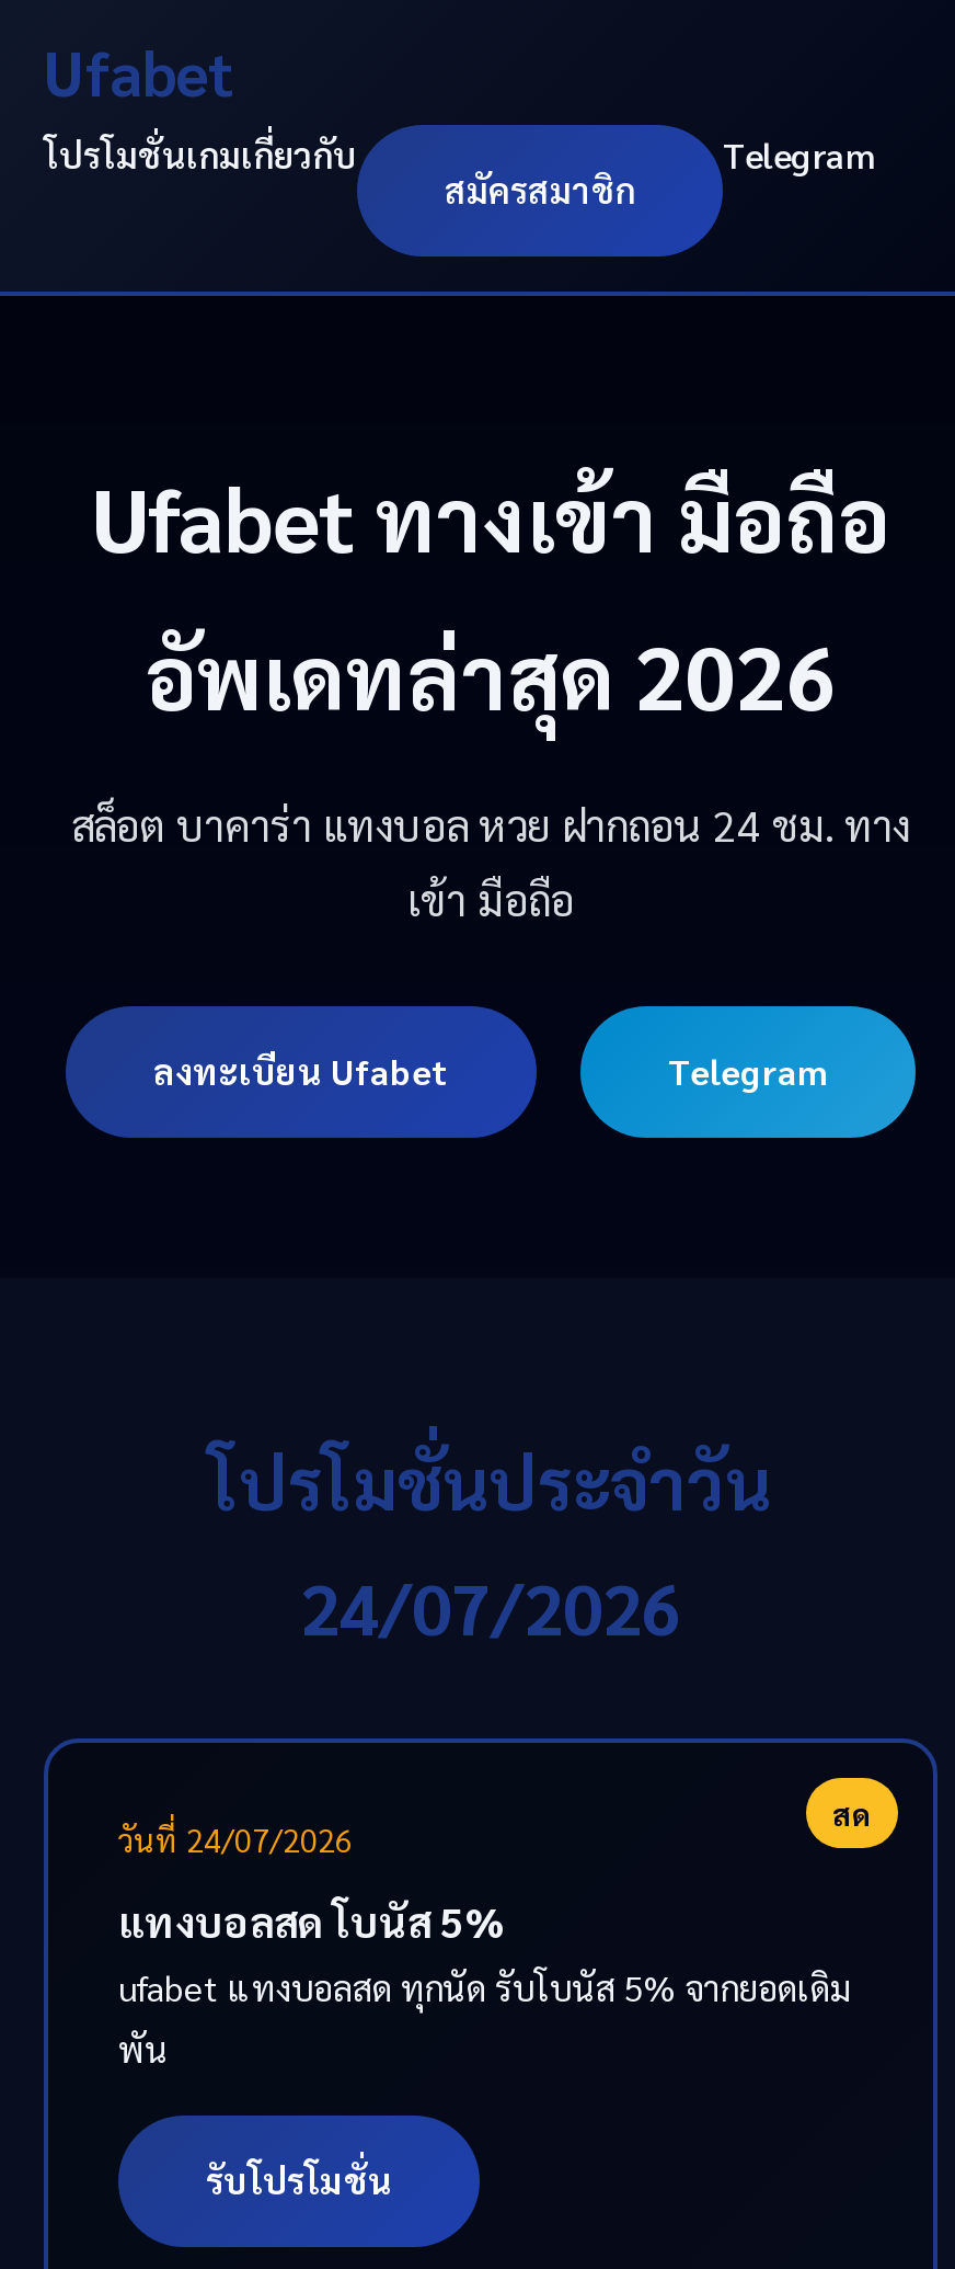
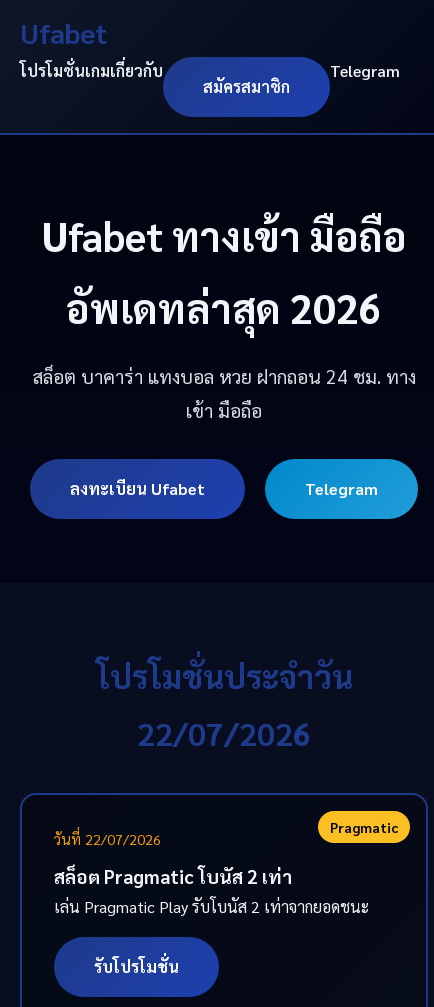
[300,1561,681,1651] 24/07/2026 -> [137,712,311,753] 22/07/2026
[118,1793,872,1859] สด | วันที่ 24/07/2026 -> [54,818,398,848] Pragmatic | วันที่ 22/07/2026
[118,1894,852,2072] แทงบอลสด โบนัส 5% | ufabet แทงบอลสด ทุกนัด รับโบนัส 5% จากยอดเดิม | พัน -> [54,864,369,917] สล็อต Pragmatic โบนัส 2 เท่า | เล่น Pragmatic Play รับโบนัส 2 เท่าจากยอดชนะ

